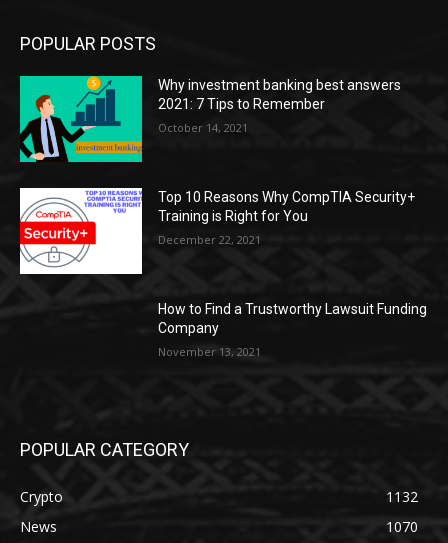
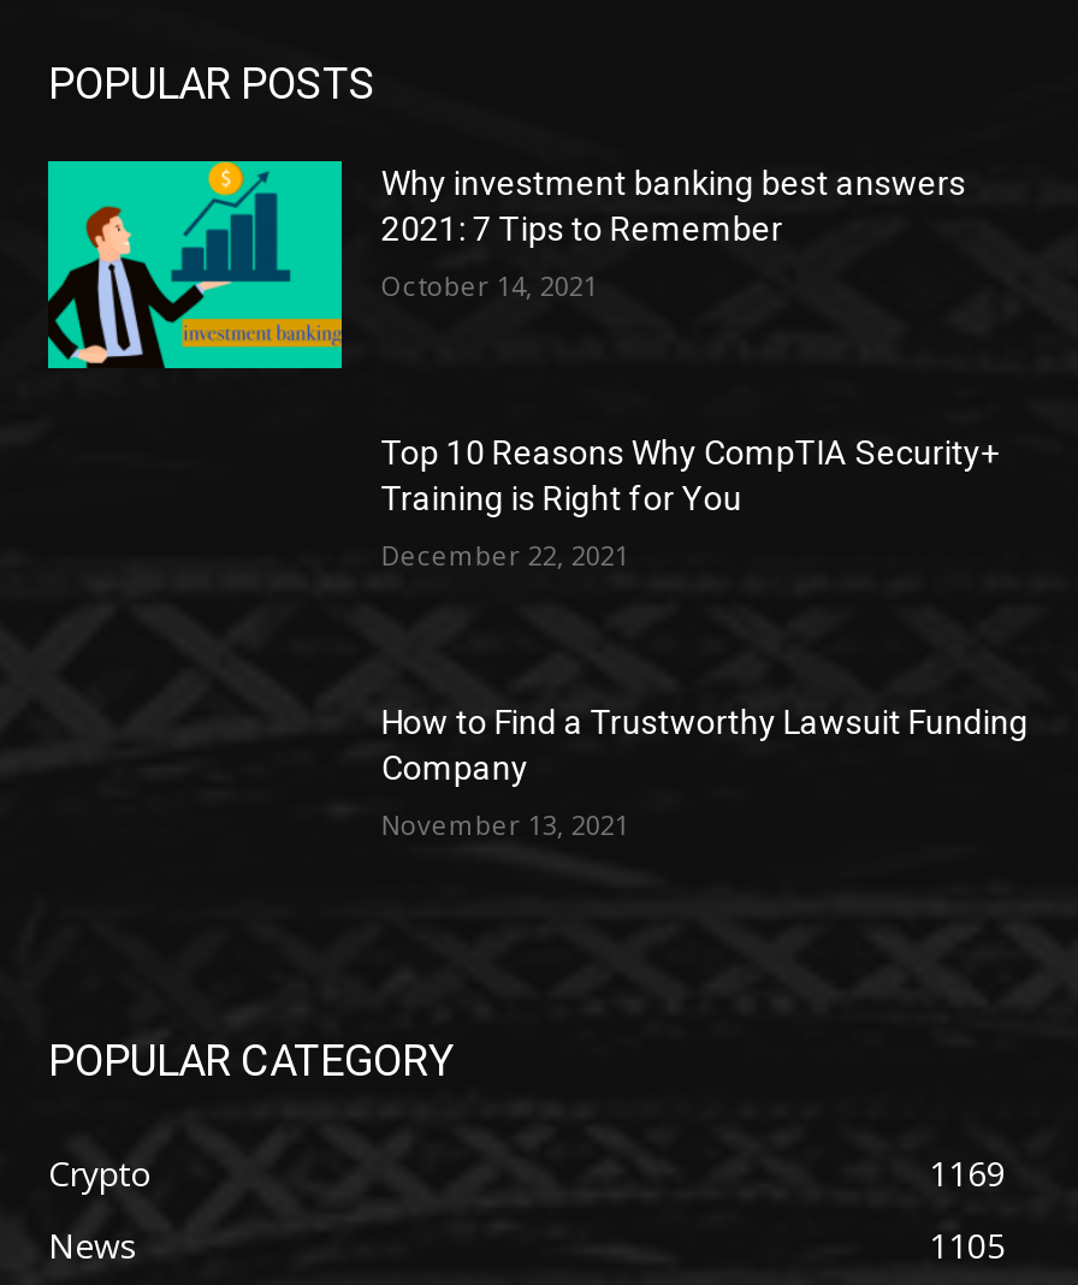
[19,187,143,275] [image] -> none
[386,486,418,505] 1132 -> [929,1149,1006,1195] 1169
[386,516,418,535] 1070 -> [929,1221,1006,1267] 1105

